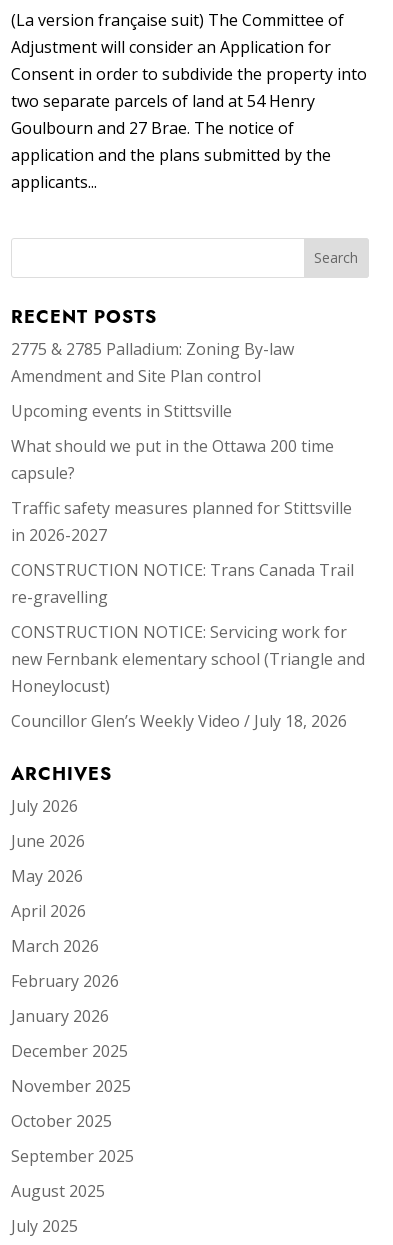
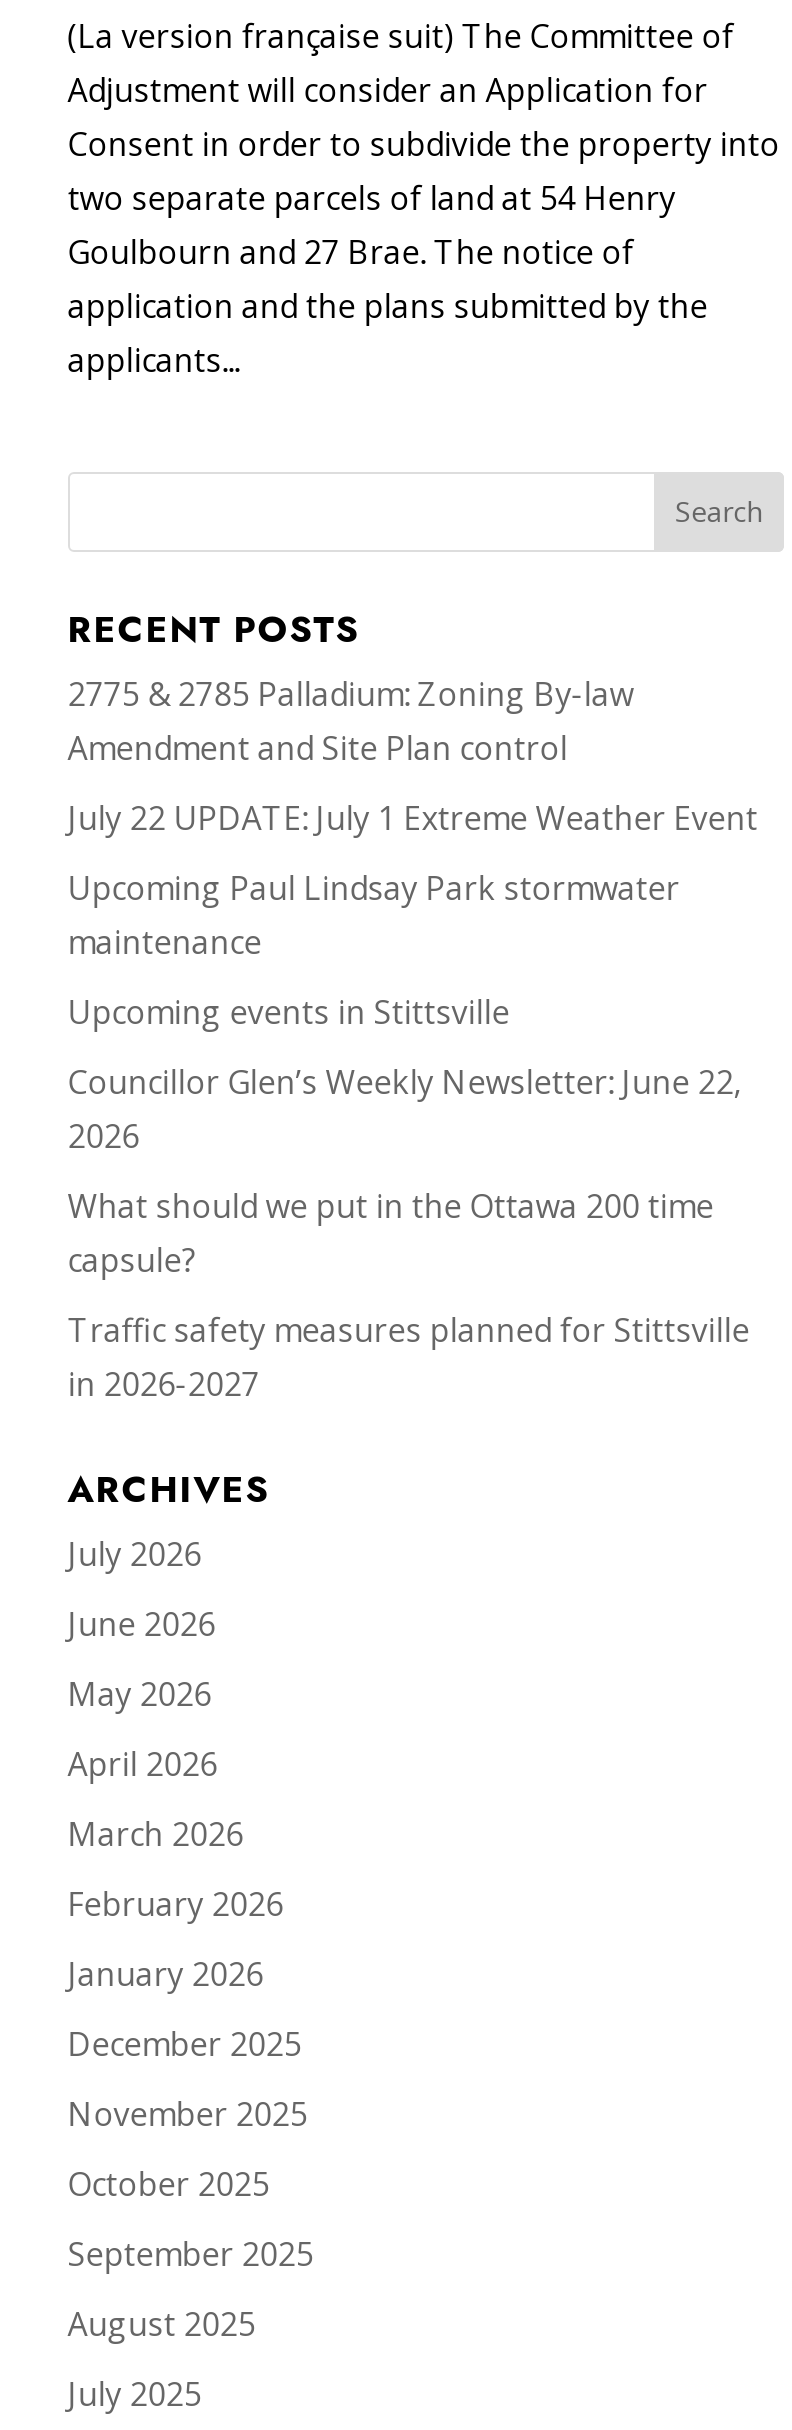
none -> [68,795,758,963] July 22 UPDATE: July 1 Extreme Weather Event | Upcoming Paul Lindsay Park stormwater | maintenance
moved [11,400,232,422] -> [68,989,510,1033]: Upcoming events in Stittsville
none -> [68,1059,742,1157] Councillor Glen’s Weekly Newsletter: June 22, | 2026
moved [11,435,352,546] -> [68,1183,750,1405]: What should we put in the Ottawa 200 time | capsule? | Traffic safety measures planned for Stittsville | in 2026-2027
[11,559,365,732] CONSTRUCTION NOTICE: Trans Canada Trail | re-gravelling | CONSTRUCTION NOTICE: Servicing work for | new Fernbank elementary school (Triangle and | Honeylocust) | Councillor Glen’s Weekly Video / July 18, 2026 -> none

